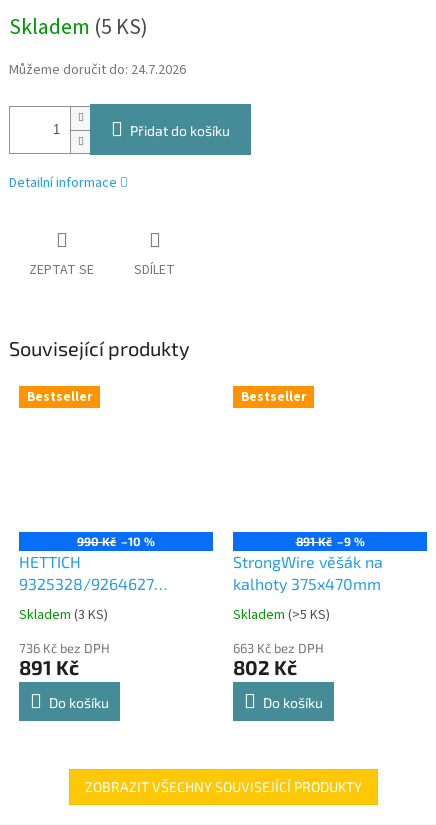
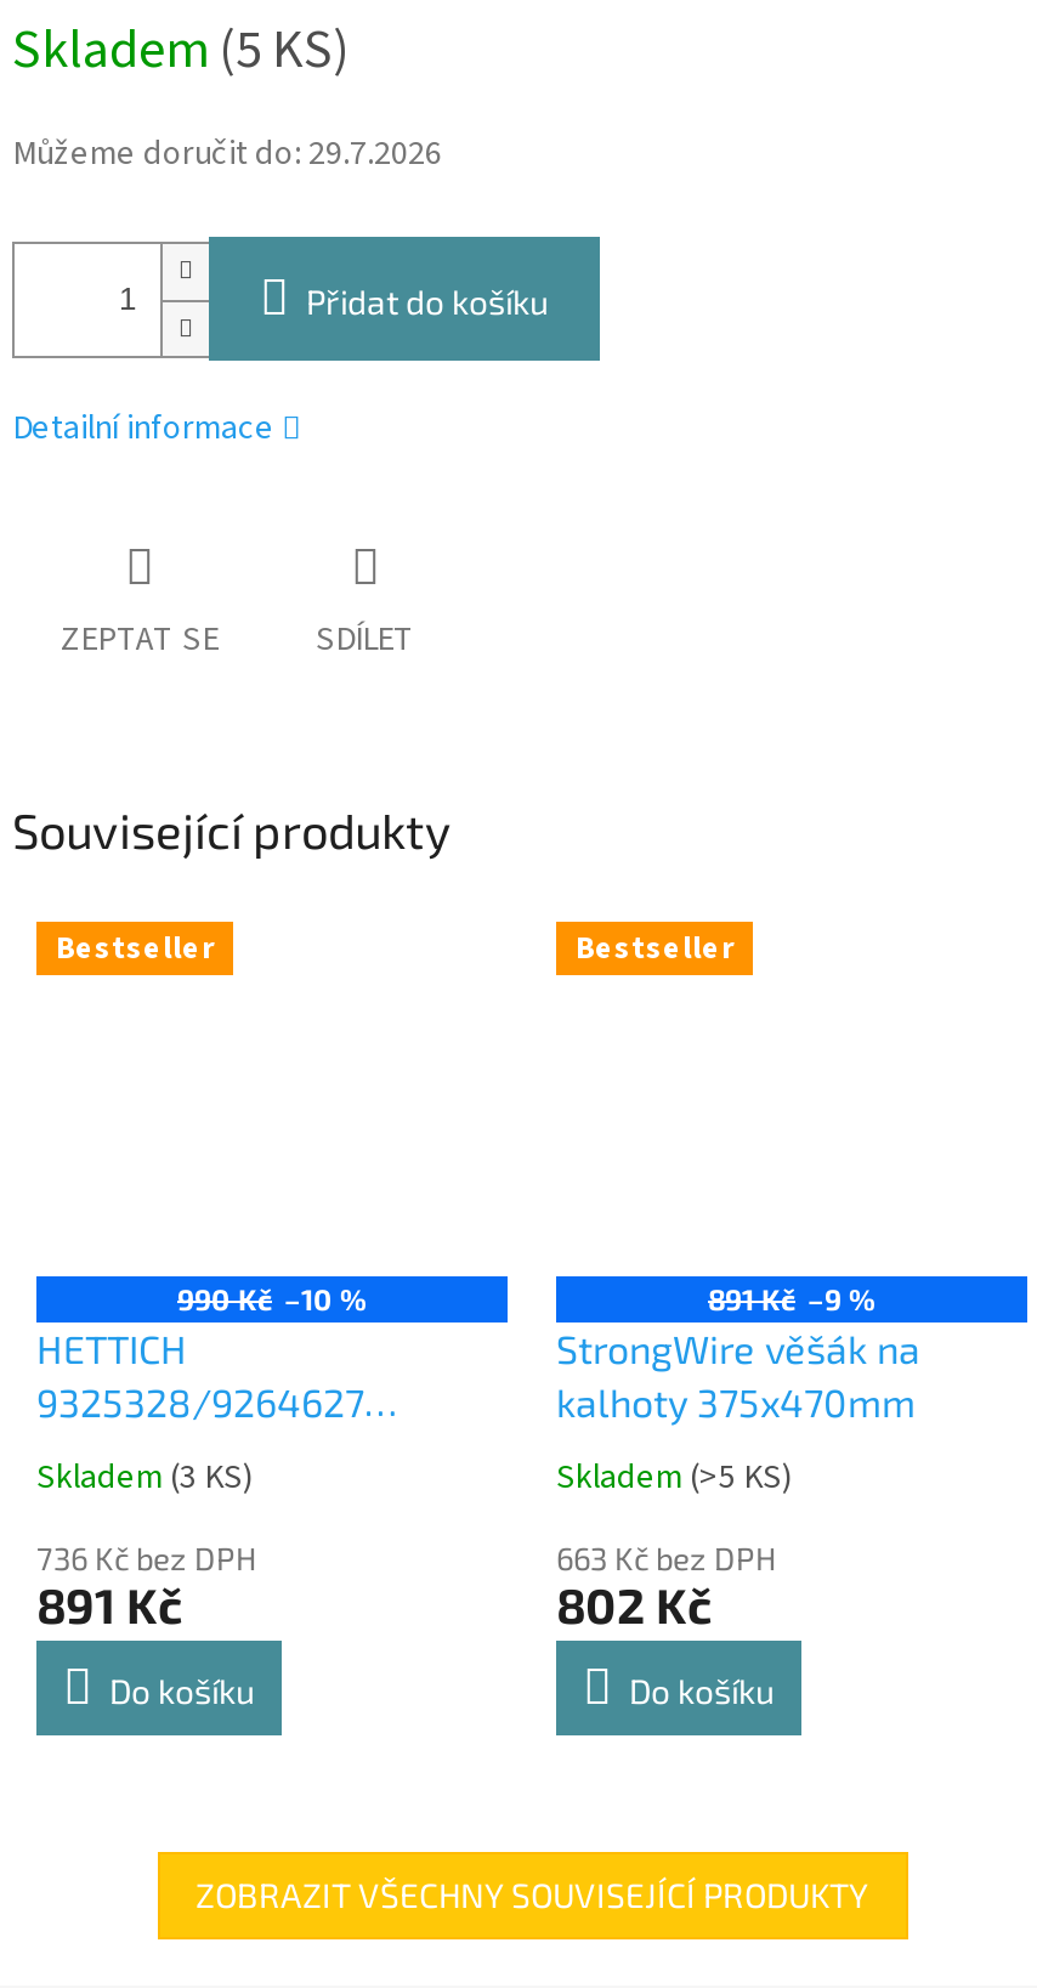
[9,60,186,80] Můžeme doručit do: 24.7.2026 -> [12,131,442,179] Můžeme doručit do: 29.7.2026

